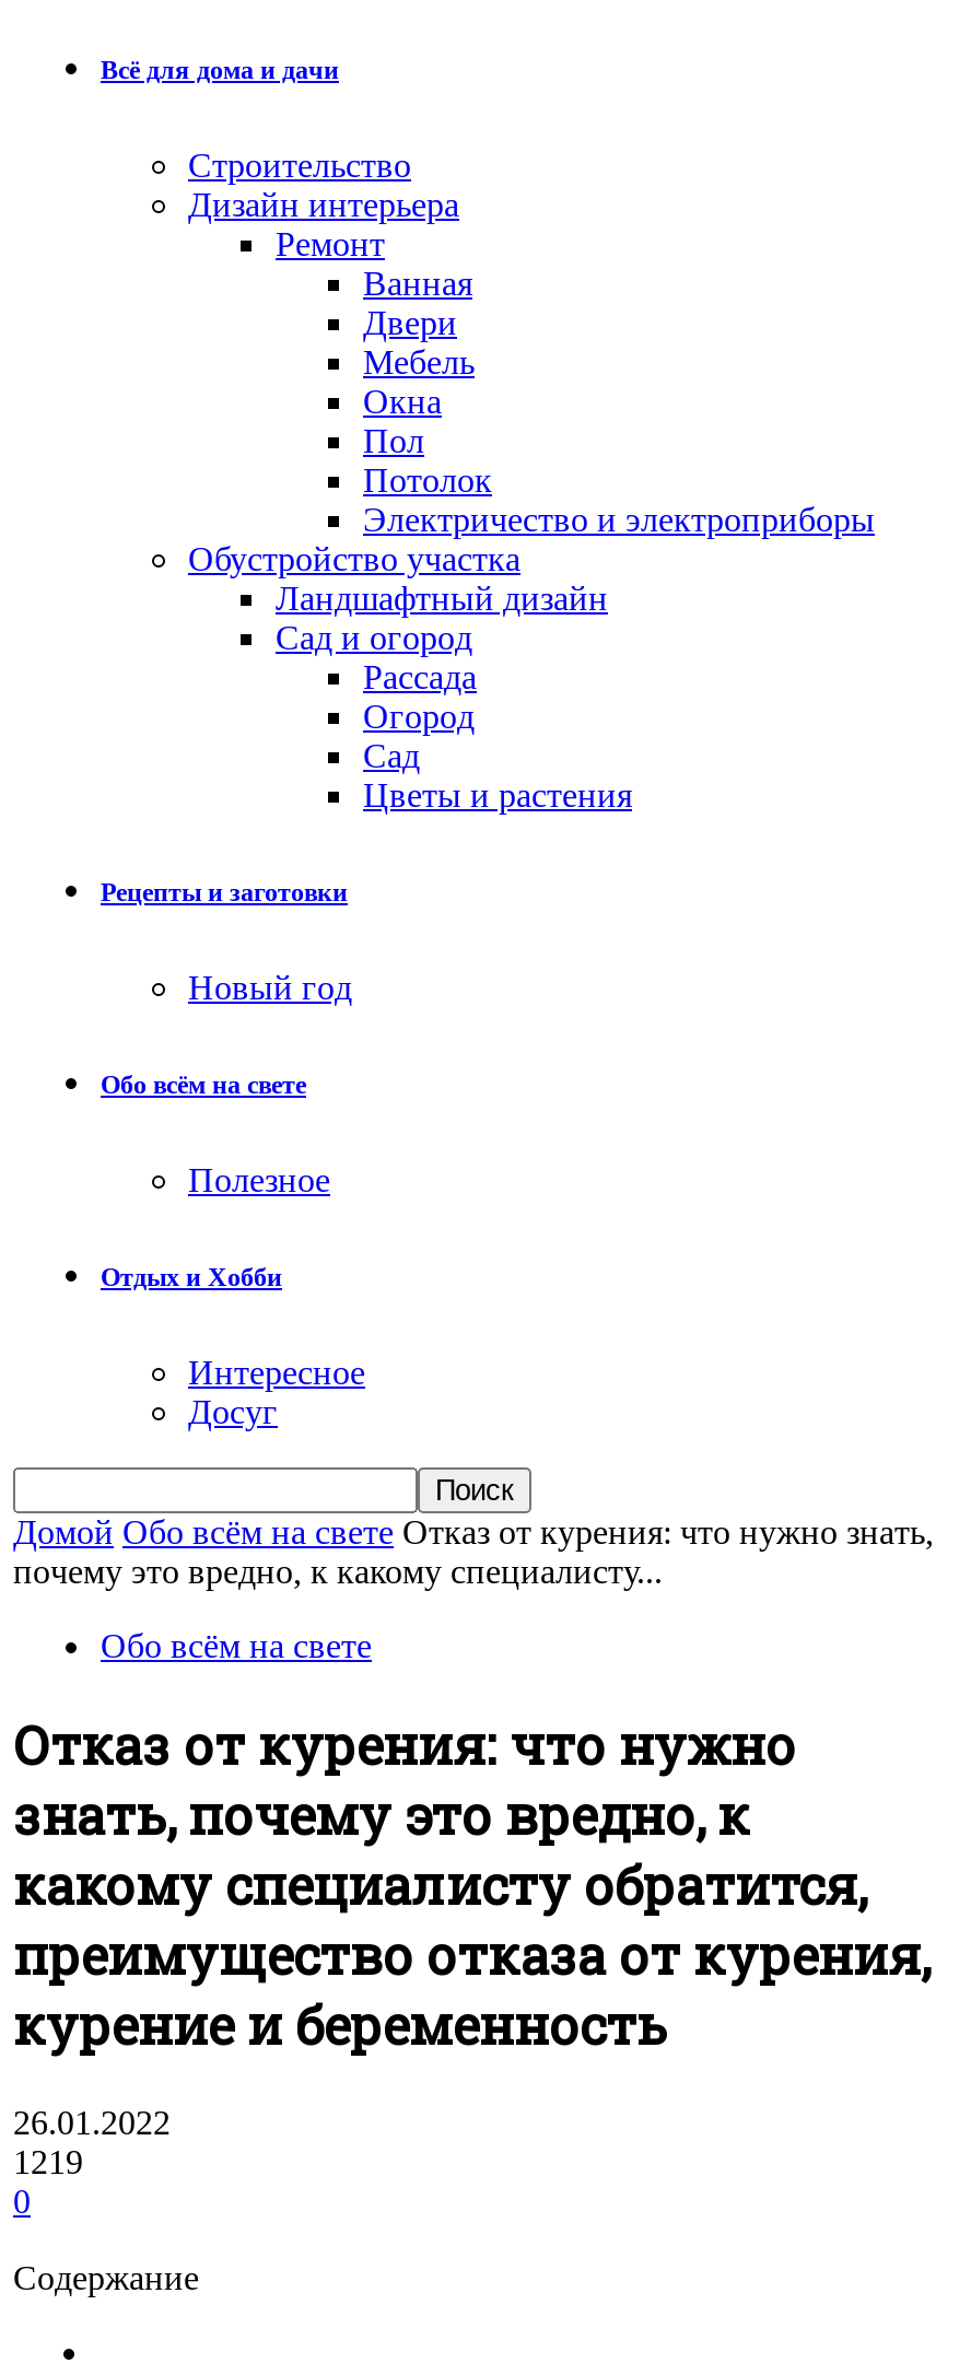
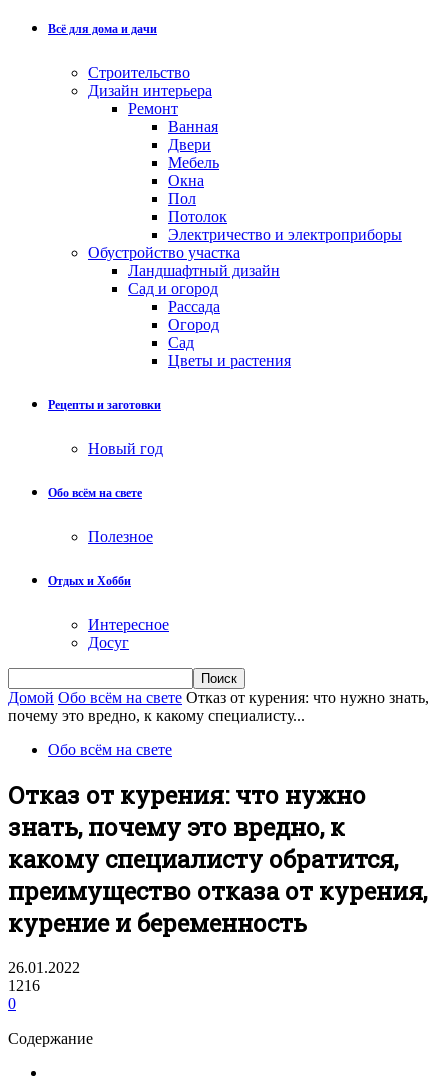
[13,2143,83,2180] 1219 -> [8,977,40,994] 1216

